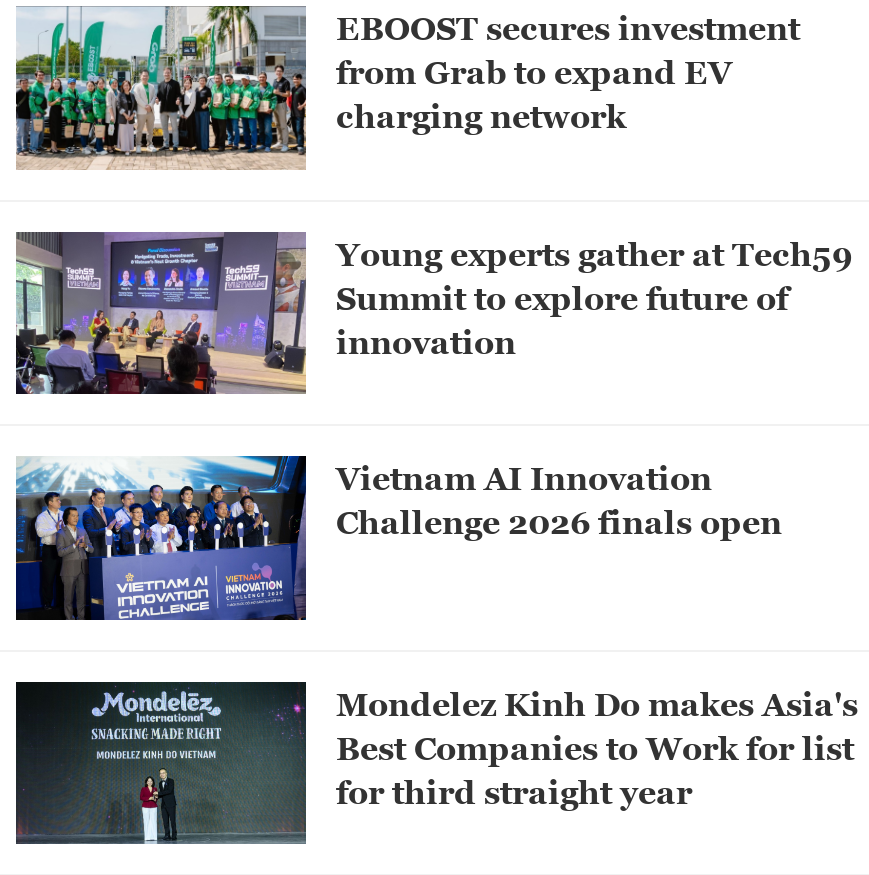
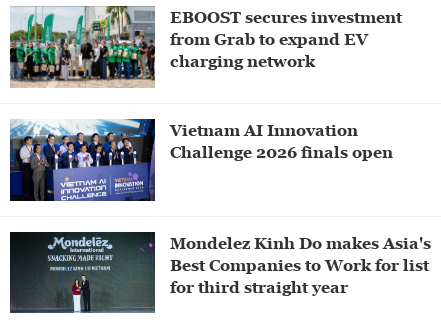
[16,232,852,396] [image] | Young experts gather at Tech59 | Summit to explore future of | innovation -> none

